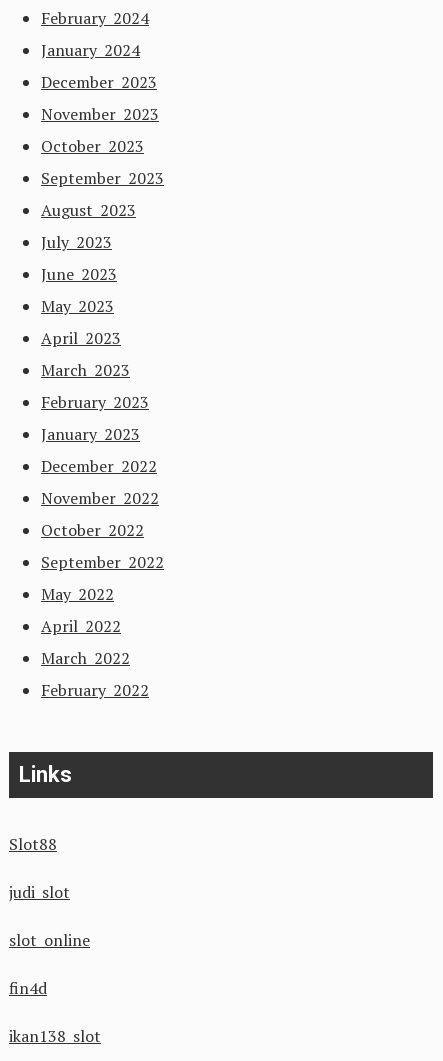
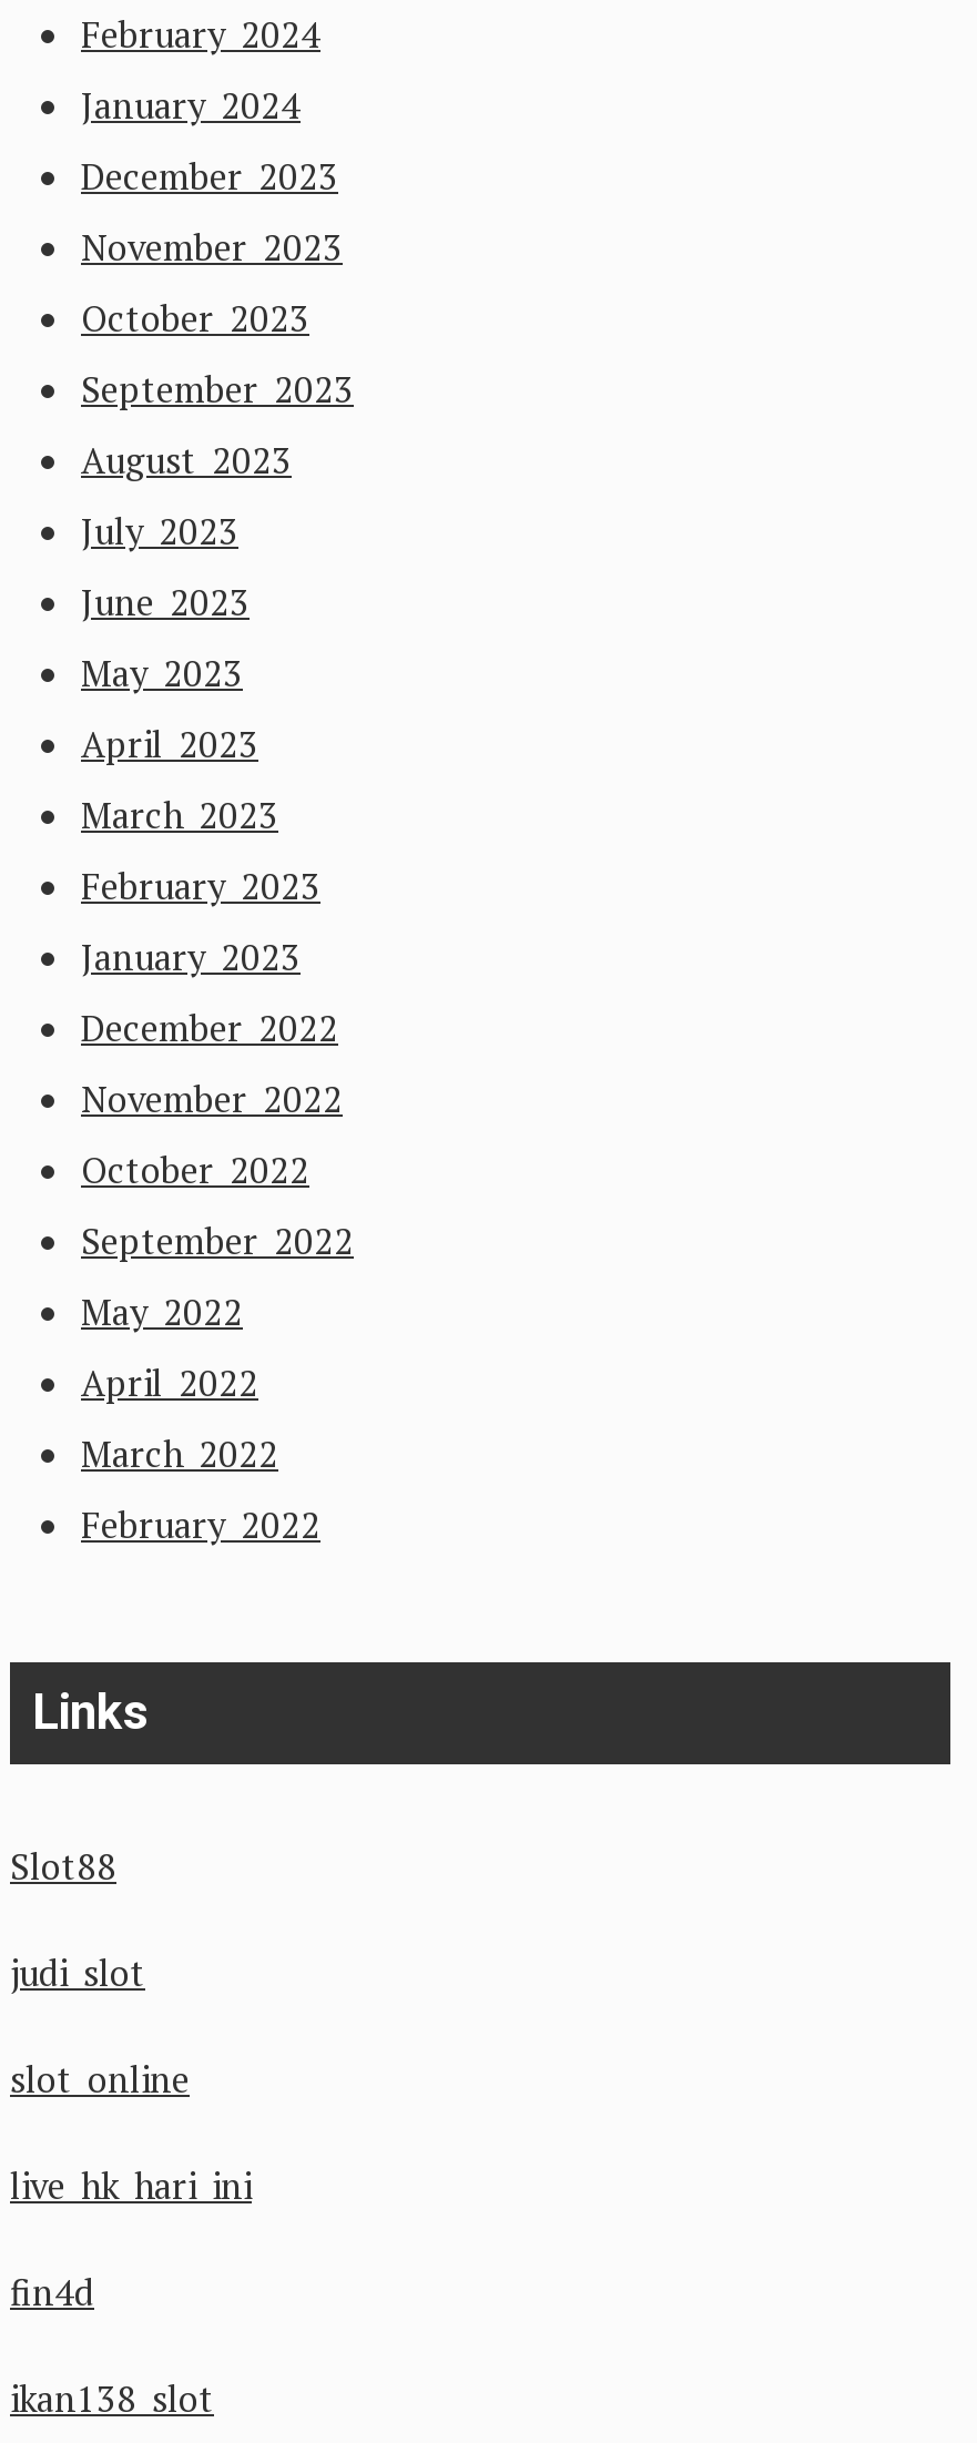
none -> [10,2161,252,2210] live hk hari ini

